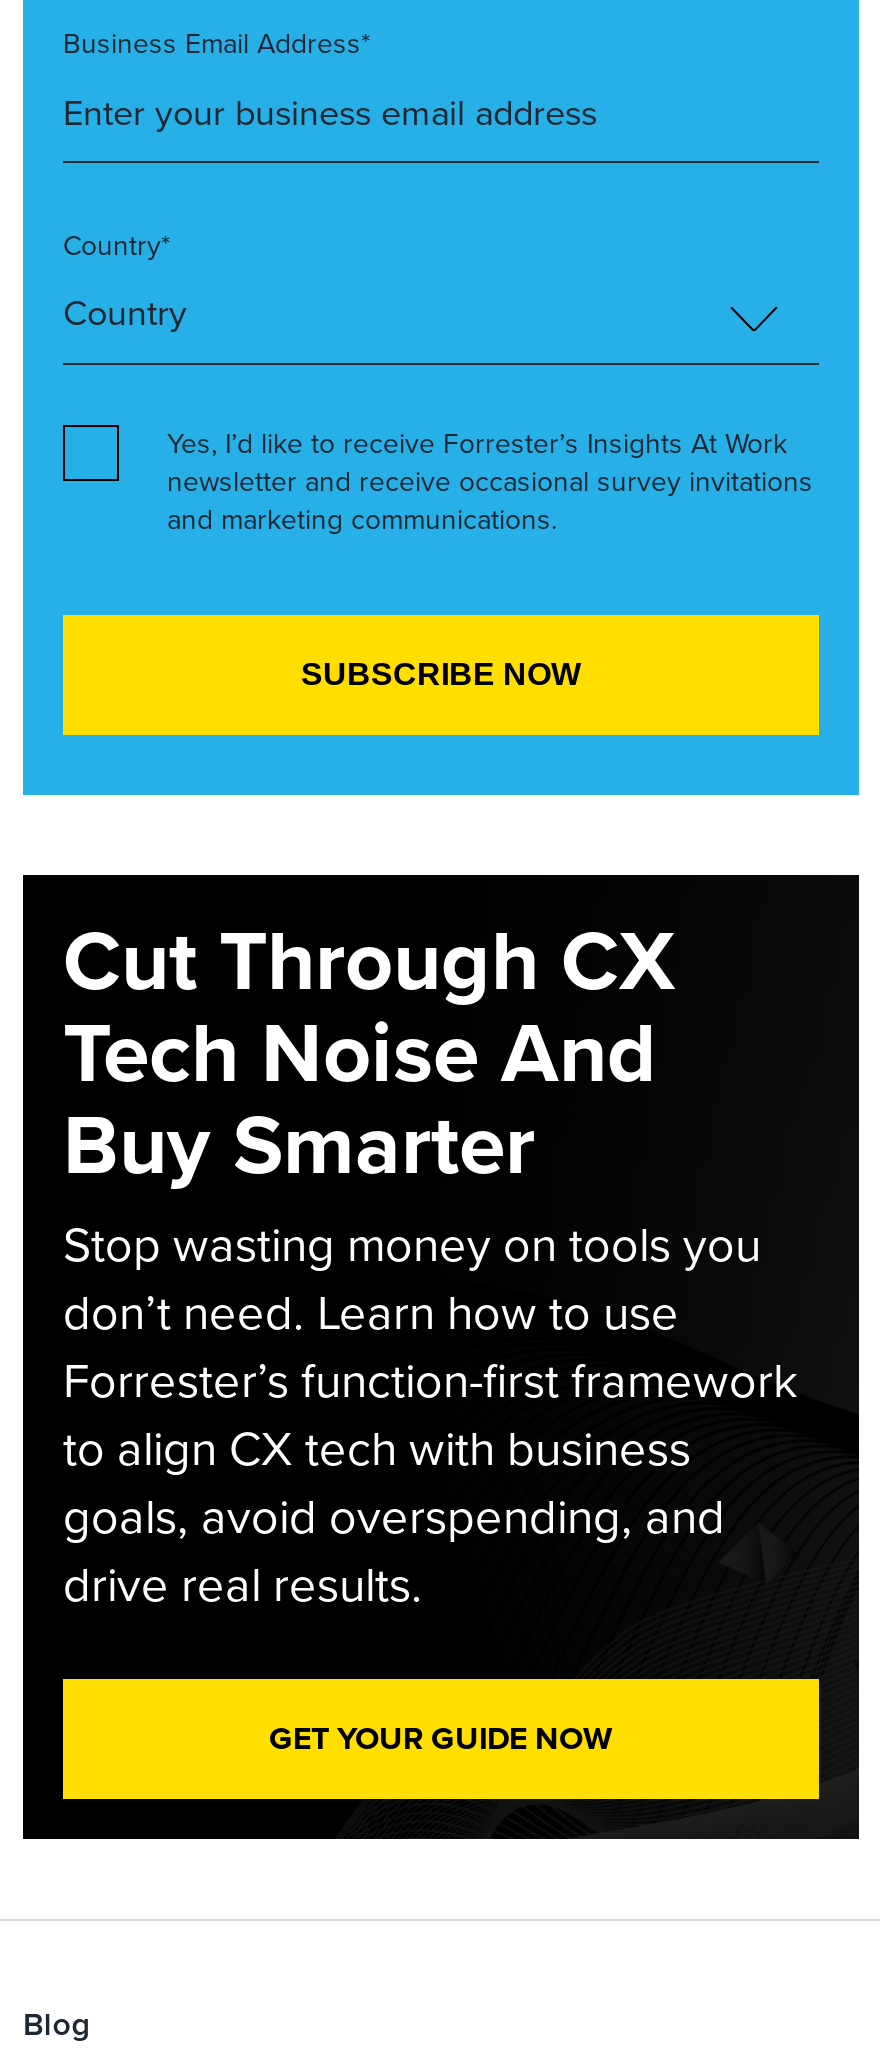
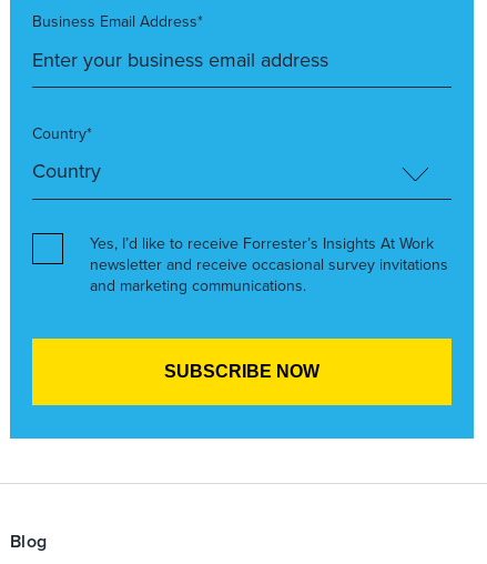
[21,873,861,1841] [image] | Cut Through CX | Tech Noise And | Buy Smarter | Stop wasting money on tools you | don’t need. Learn how to use | Forrester’s function-first framework | to align CX tech with business | goals, avoid overspending, and | drive real results. | GET YOUR GUIDE NOW -> none

